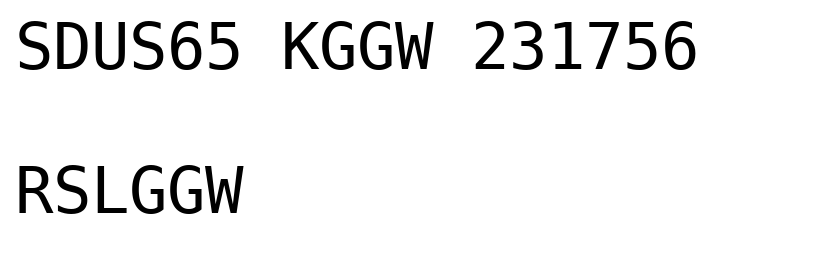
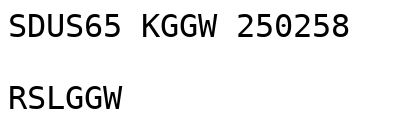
[15,11,699,83] SDUS65 KGGW 231756 -> [8,8,350,44] SDUS65 KGGW 250258

